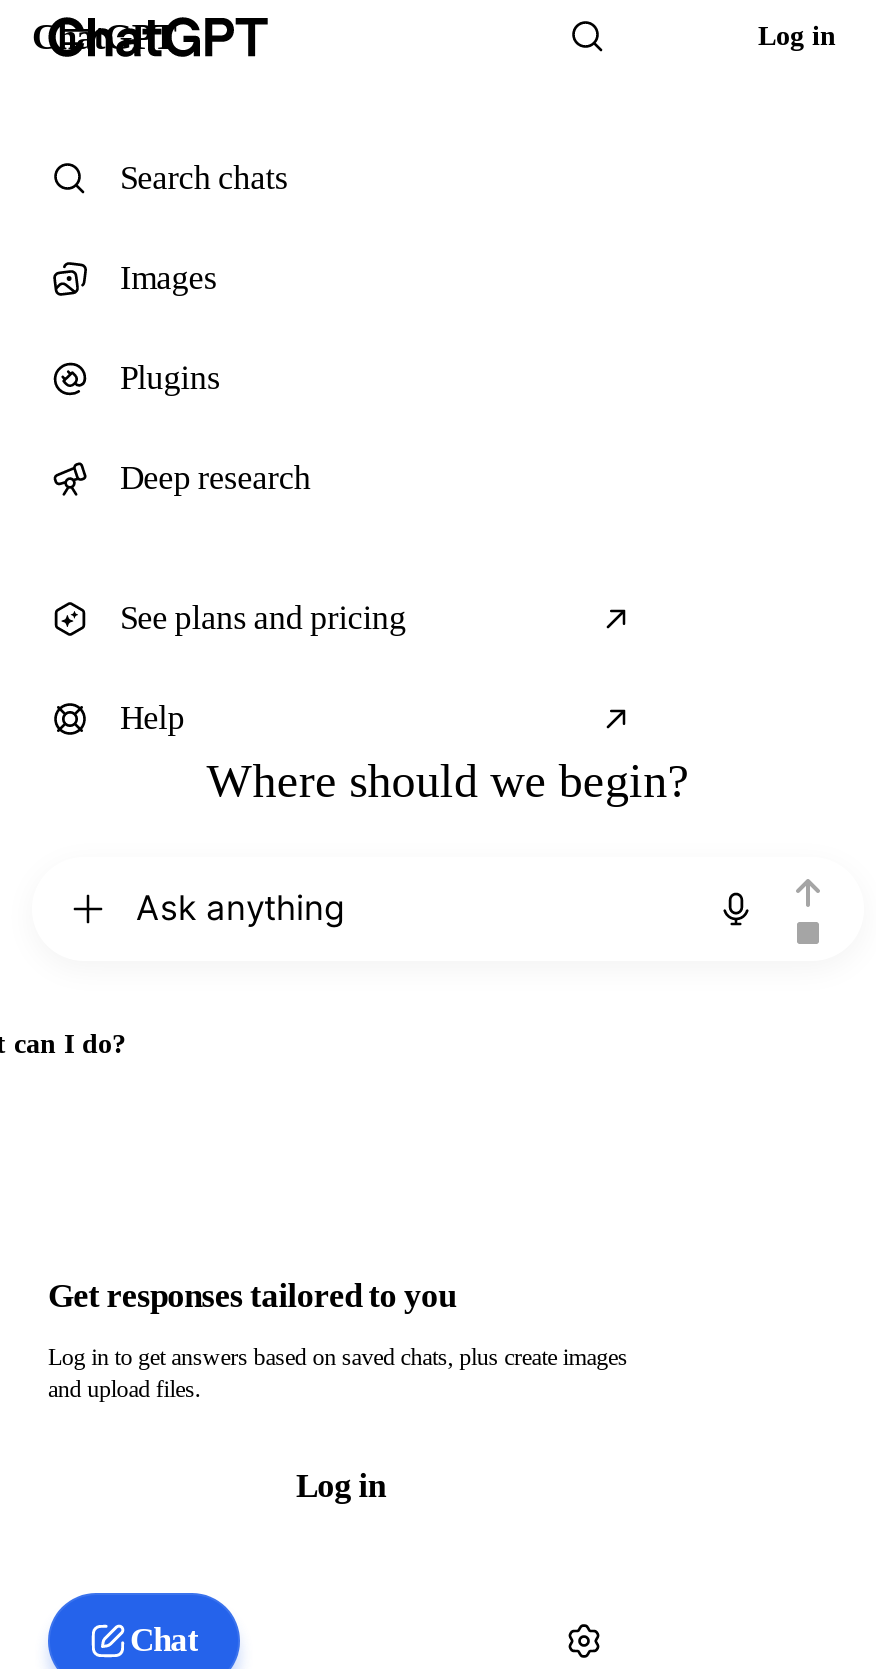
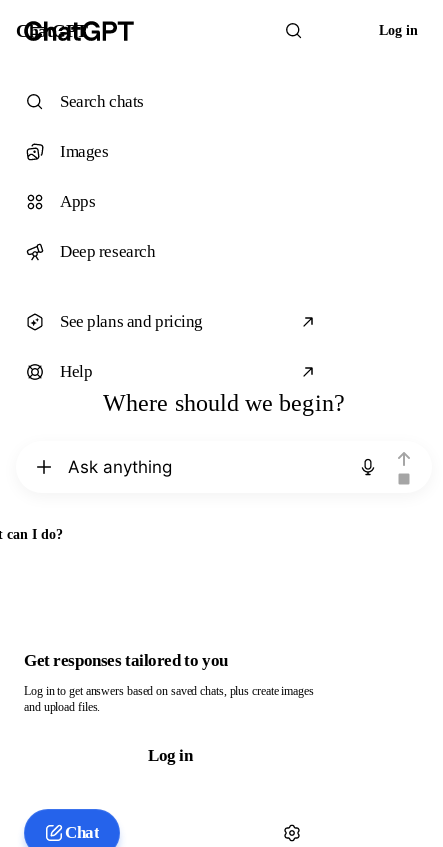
[120,359,220,397] Plugins -> [60,192,95,211] Apps

